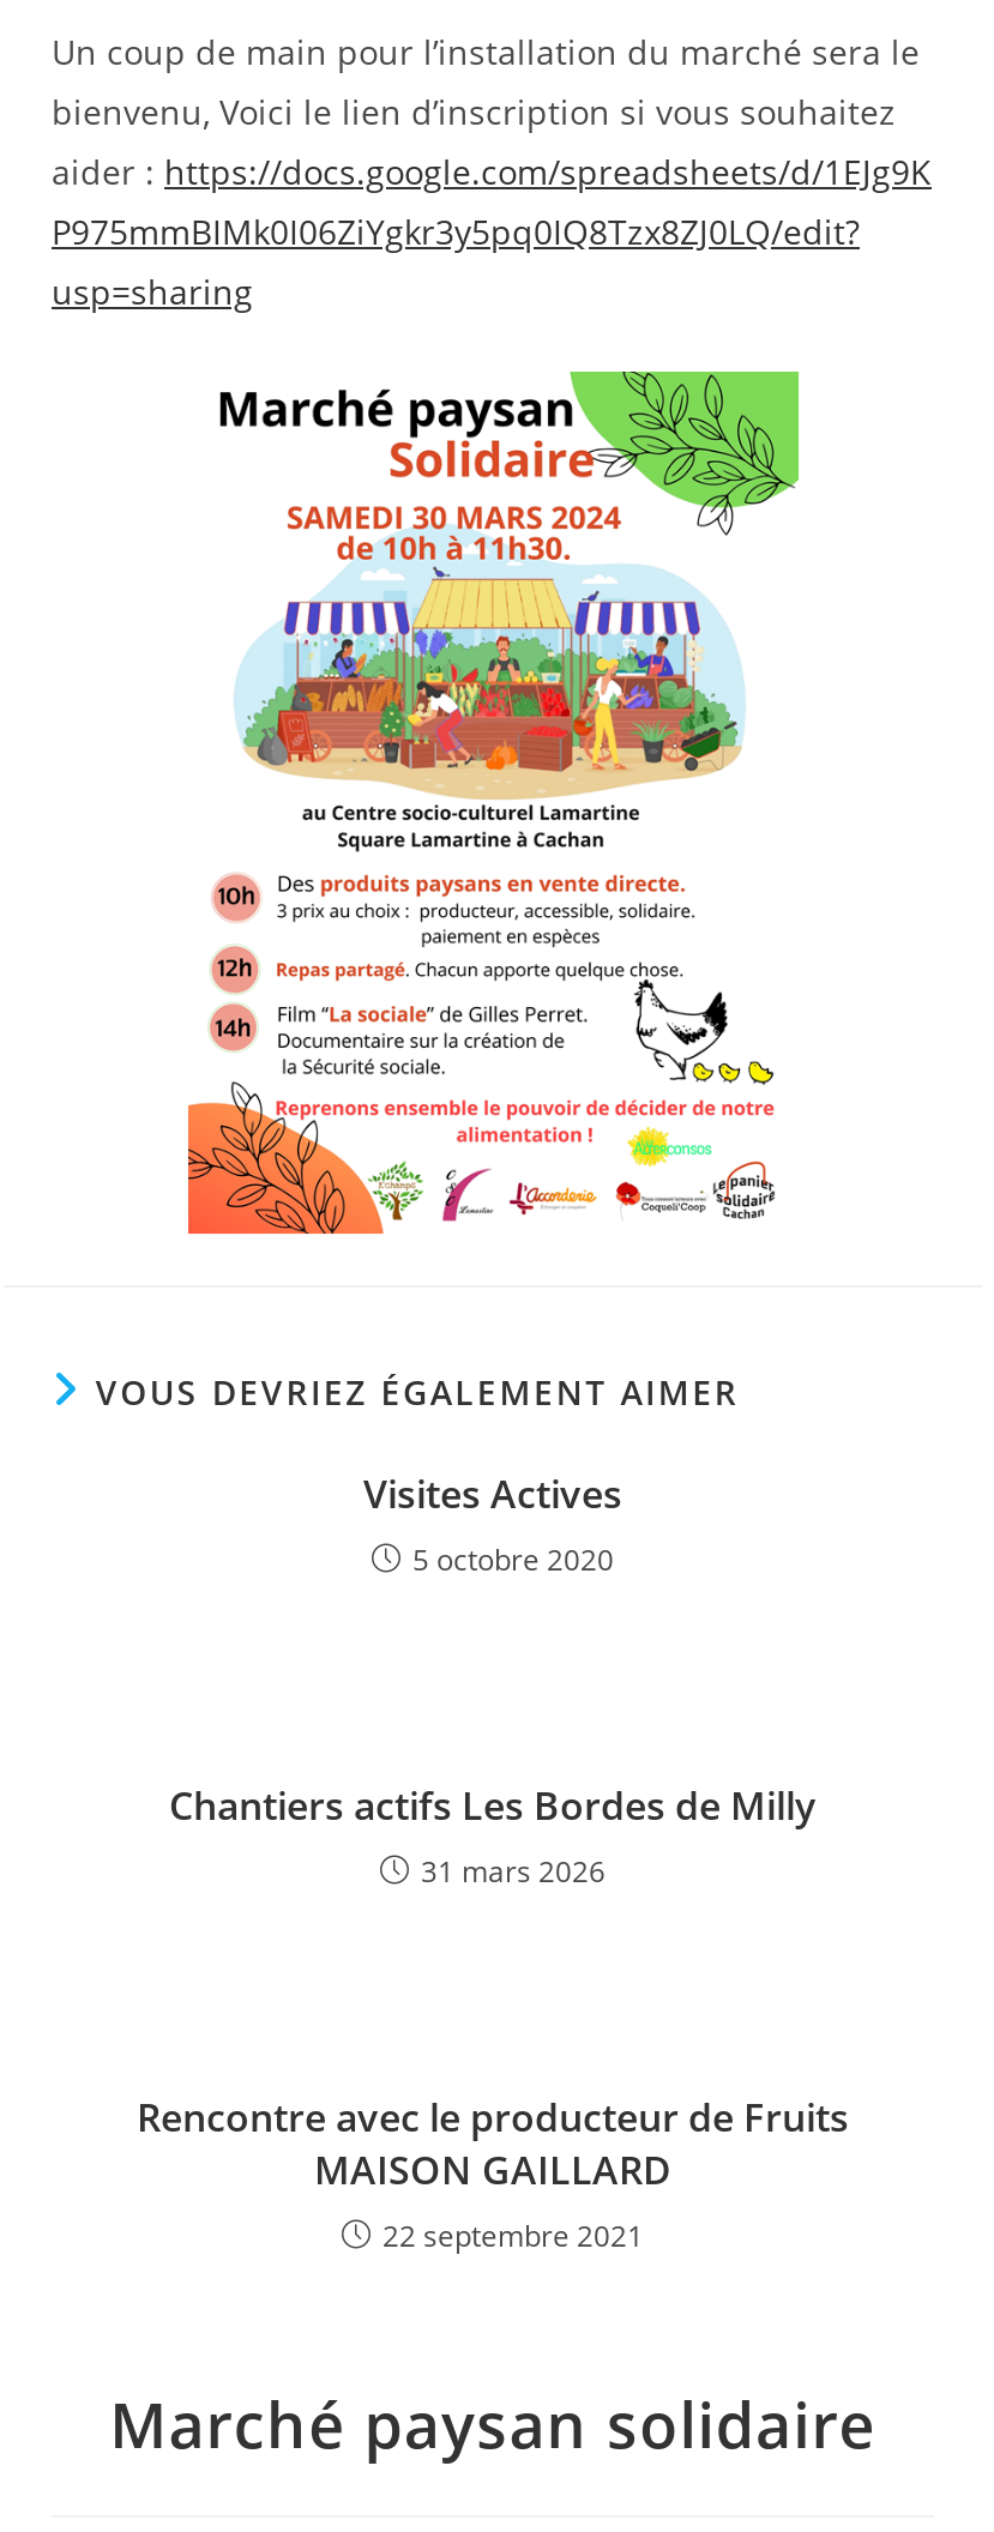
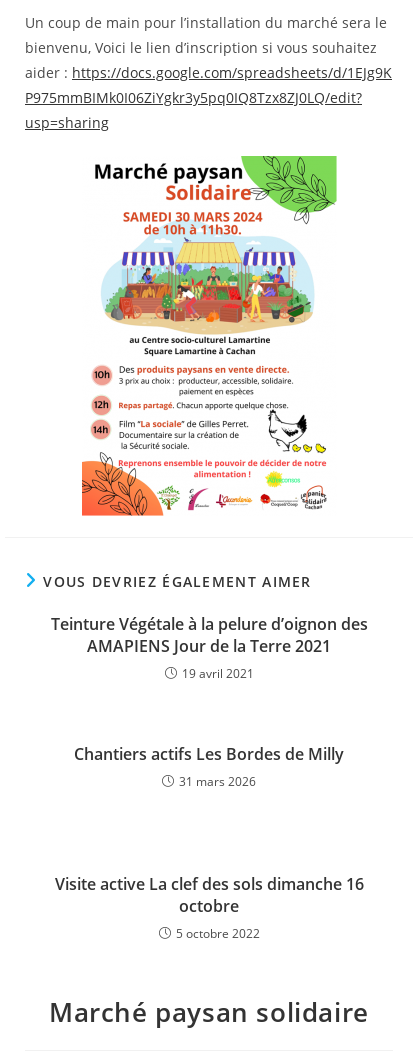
[363,1468,622,1581] Visites Actives | 5 octobre 2020 -> [50,613,367,682] Teinture Végétale à la pelure d’oignon des | AMAPIENS Jour de la Terre 2021 | 19 avril 2021
[137,2092,849,2257] Rencontre avec le producteur de Fruits | MAISON GAILLARD | 22 septembre 2021 -> [54,873,363,942] Visite active La clef des sols dimanche 16 | octobre | 5 octobre 2022

